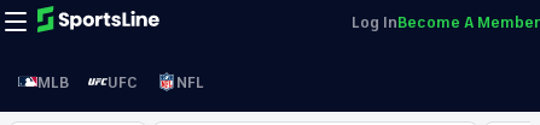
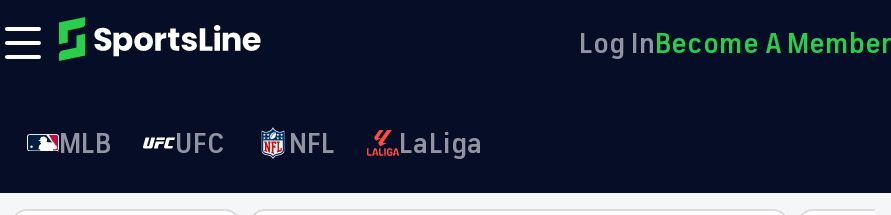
none -> [399,126,483,160] LaLiga

